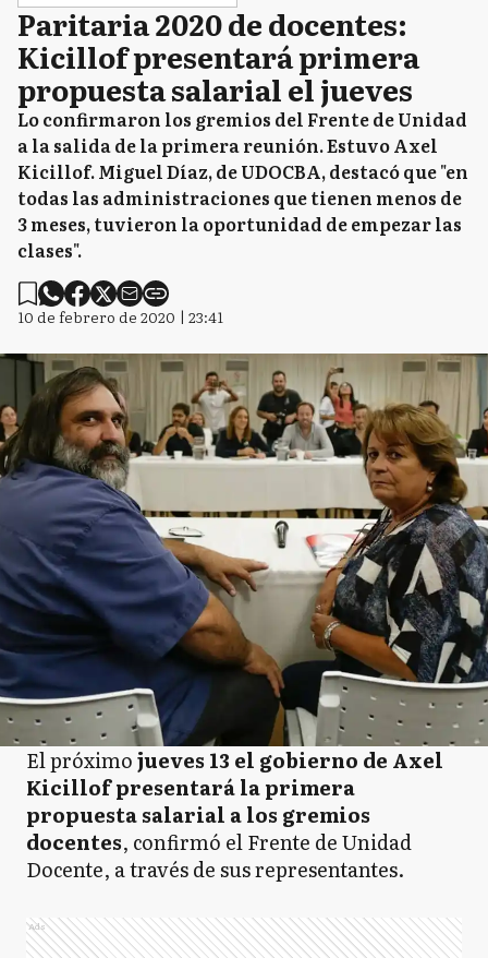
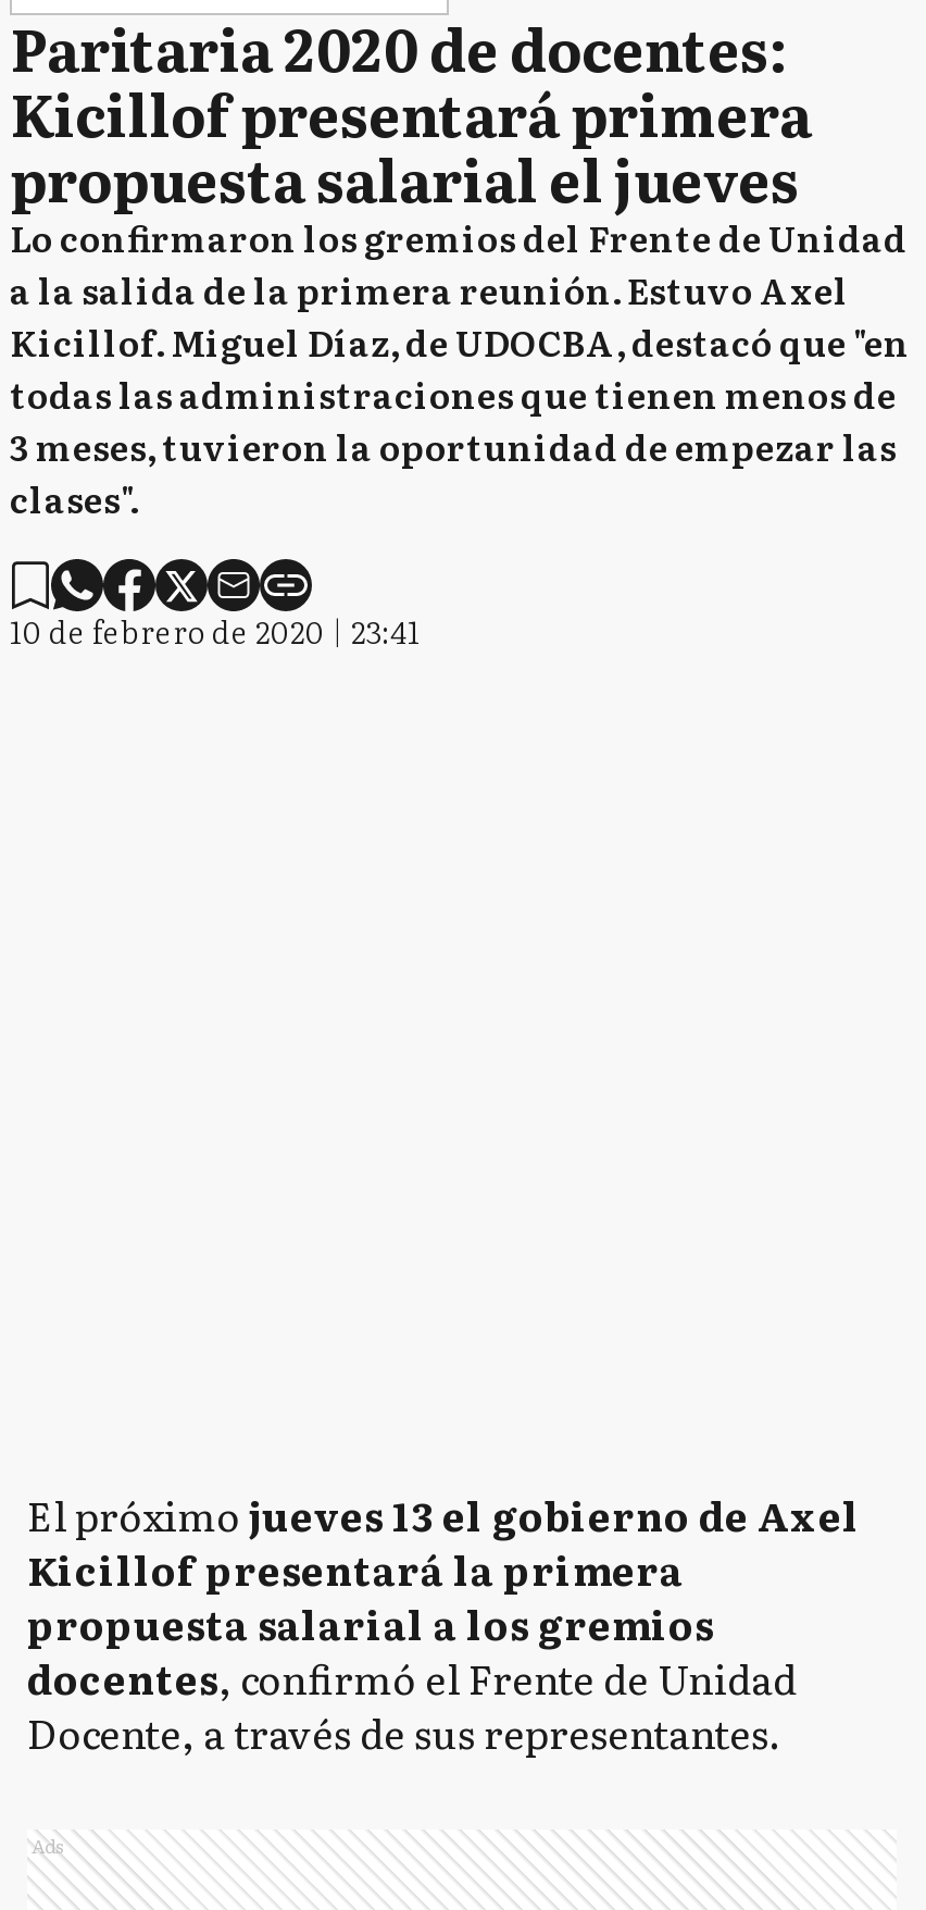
[3,352,485,747] [image] -> none

